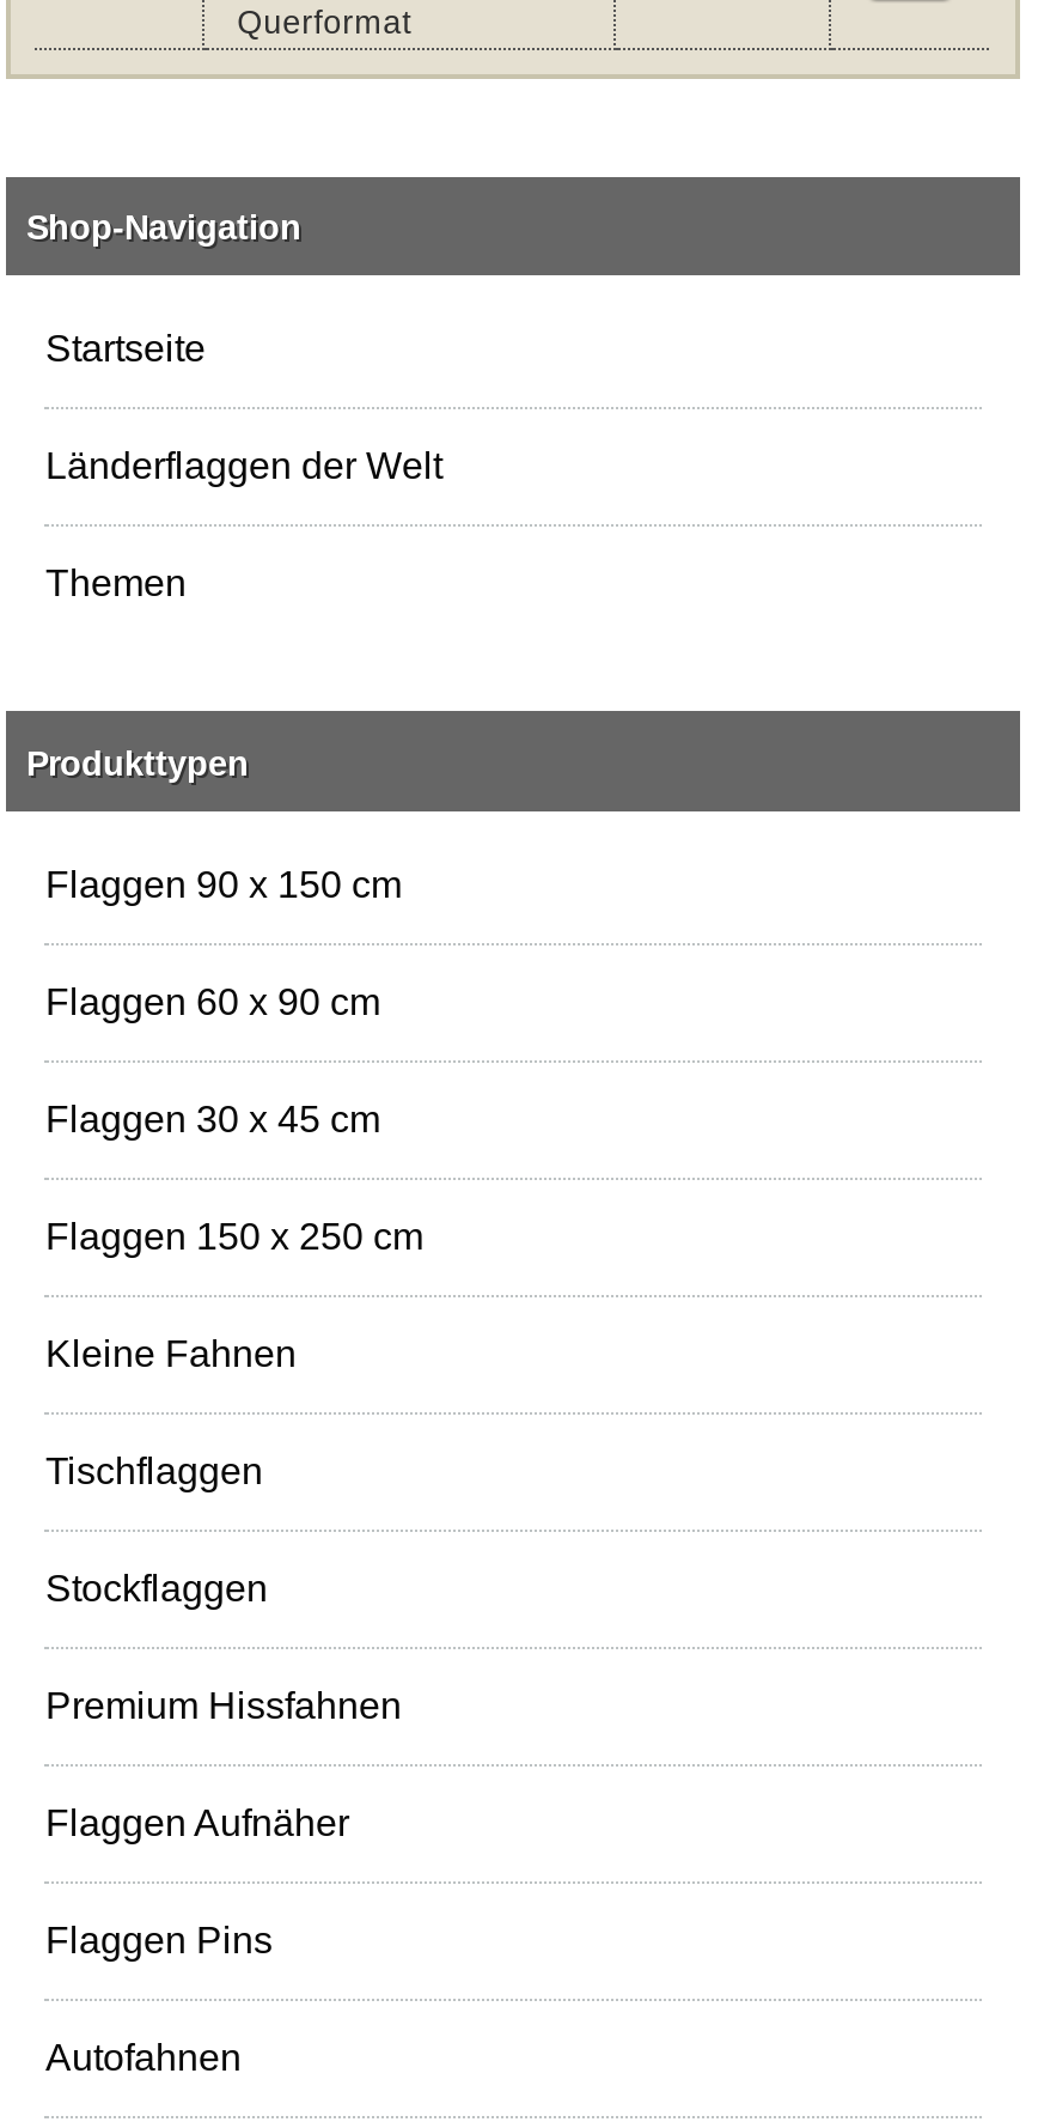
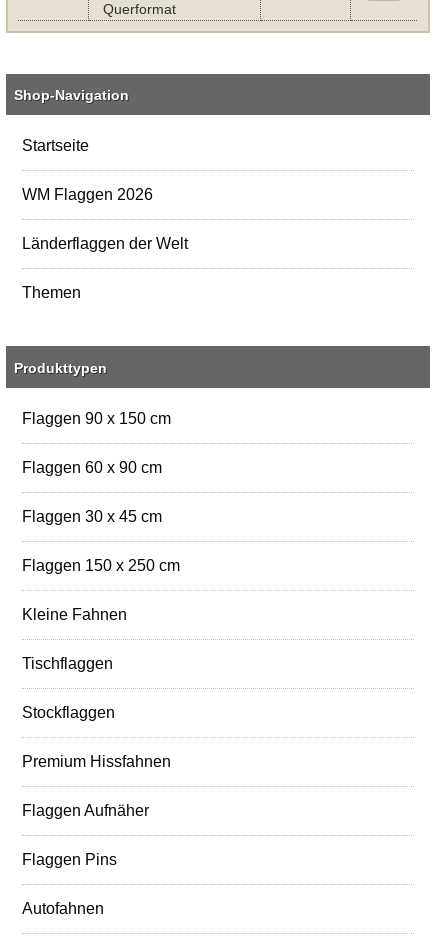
none -> [22,186,153,203] WM Flaggen 2026

